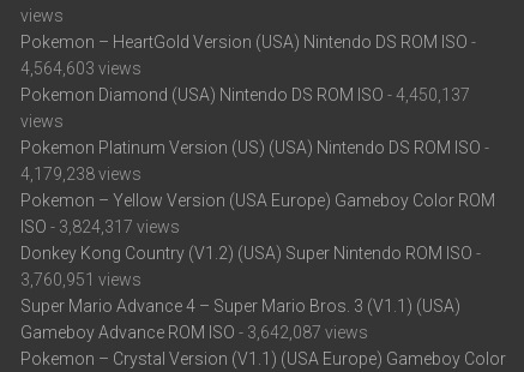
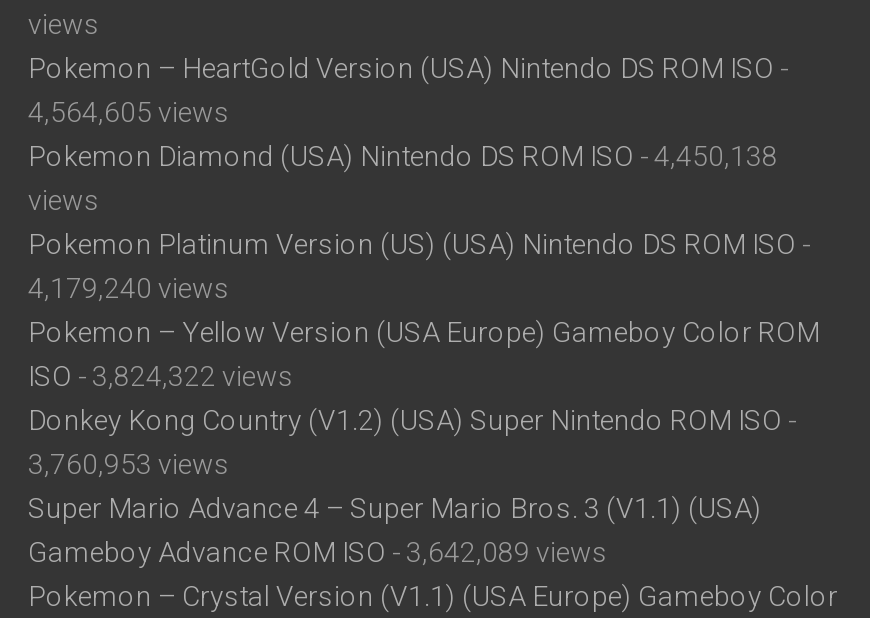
[20,59,141,78] 4,564,603 views -> [28,96,230,128] 4,564,605 views
[20,85,470,105] Pokemon Diamond (USA) Nintendo DS ROM ISO - 4,450,137 -> [28,140,778,172] Pokemon Diamond (USA) Nintendo DS ROM ISO - 4,450,138
[20,165,141,184] 4,179,238 views -> [28,272,230,304] 4,179,240 views
[20,217,180,237] ISO - 3,824,317 views -> [28,360,294,392] ISO - 3,824,322 views
[20,270,141,289] 3,760,951 views -> [28,448,230,480] 3,760,953 views
[20,323,368,342] Gameboy Advance ROM ISO - 3,642,087 views -> [28,536,608,568] Gameboy Advance ROM ISO - 3,642,089 views

